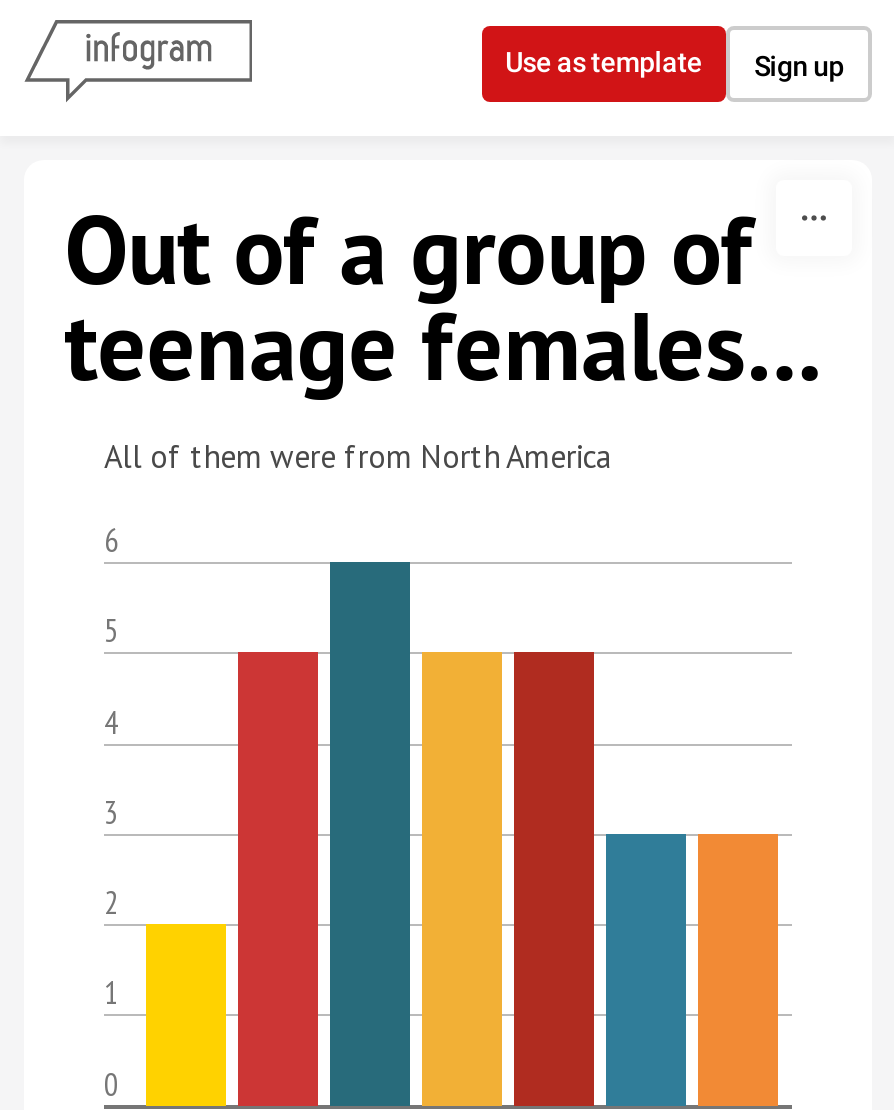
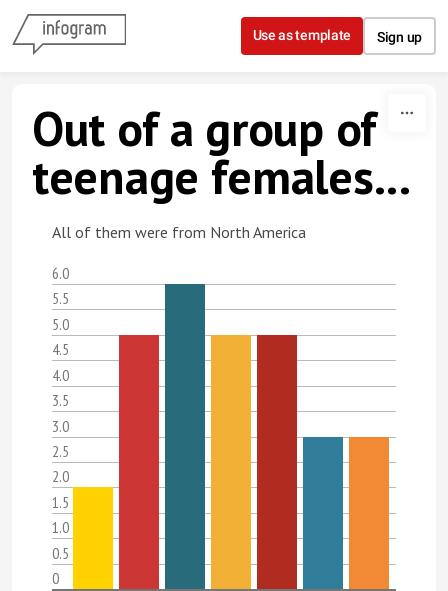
[104,518,118,1012] 6 | 5 | 4 | 3 | 2 | 1 -> [52,263,69,563] 6.0 | 5.5 | 5.0 | 4.5 | 4.0 | 3.5 | 3.0 | 2.5 | 2.0 | 1.5 | 1.0 | 0.5

